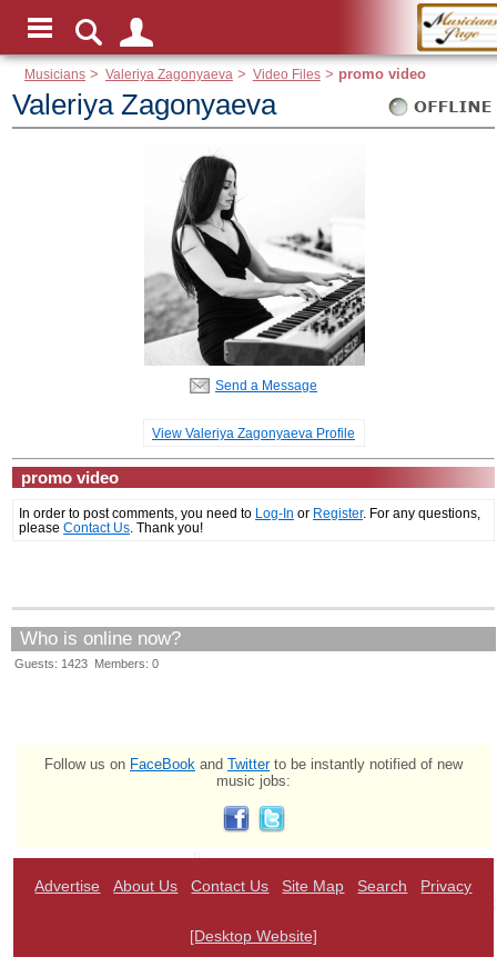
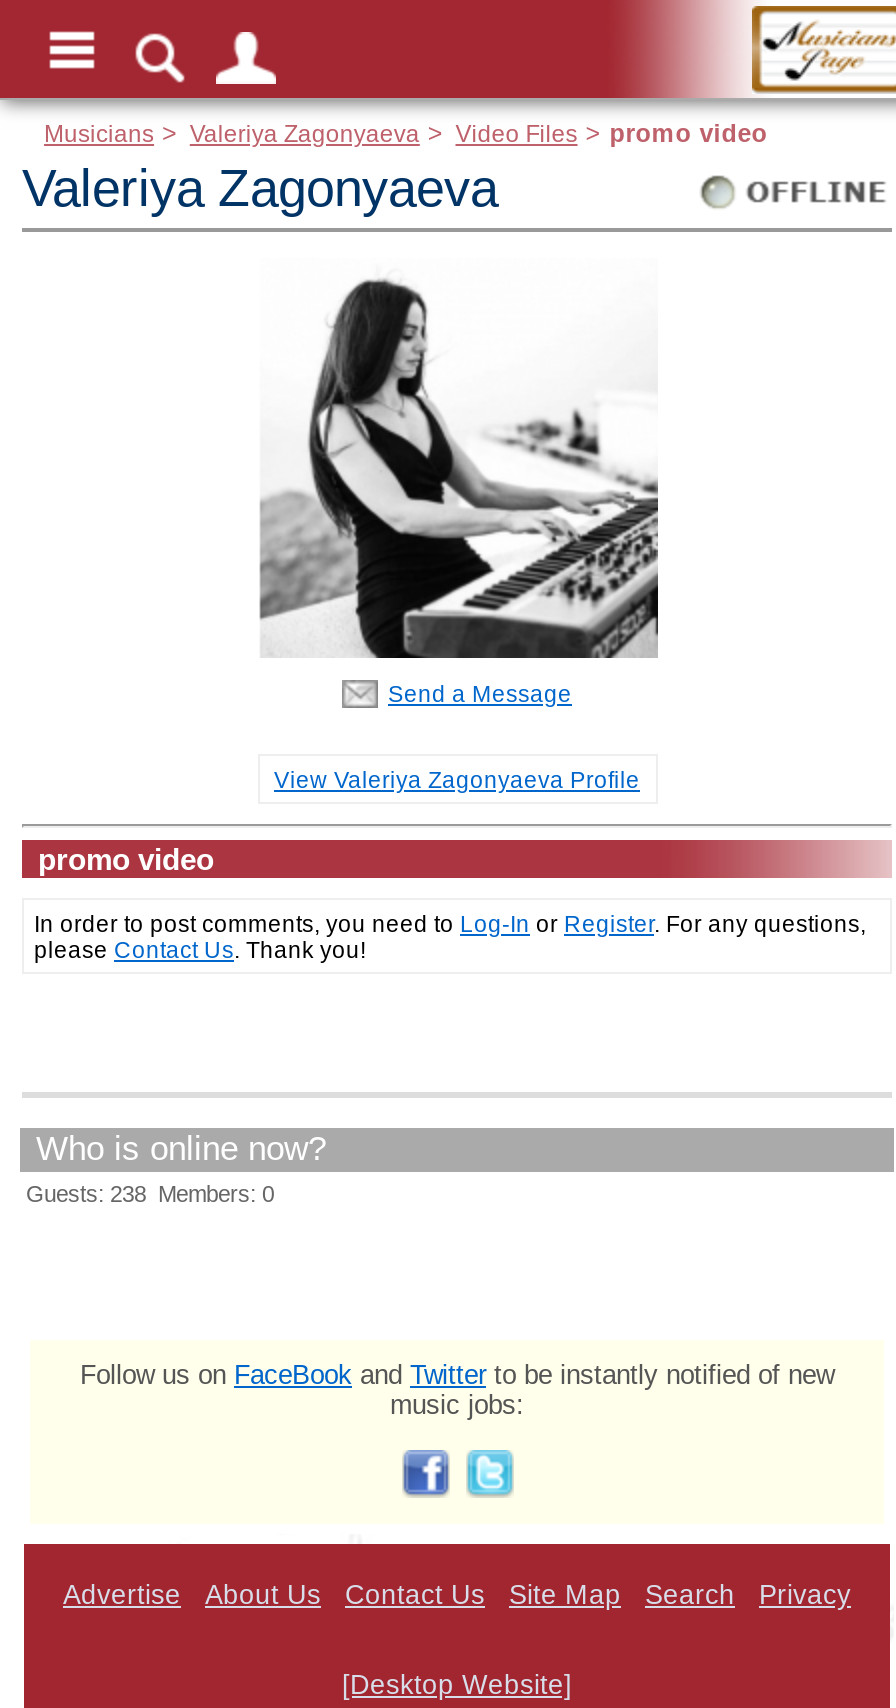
[14,657,159,670] Guests: 1423 Members: 0 -> [26,1182,274,1206] Guests: 238 Members: 0

